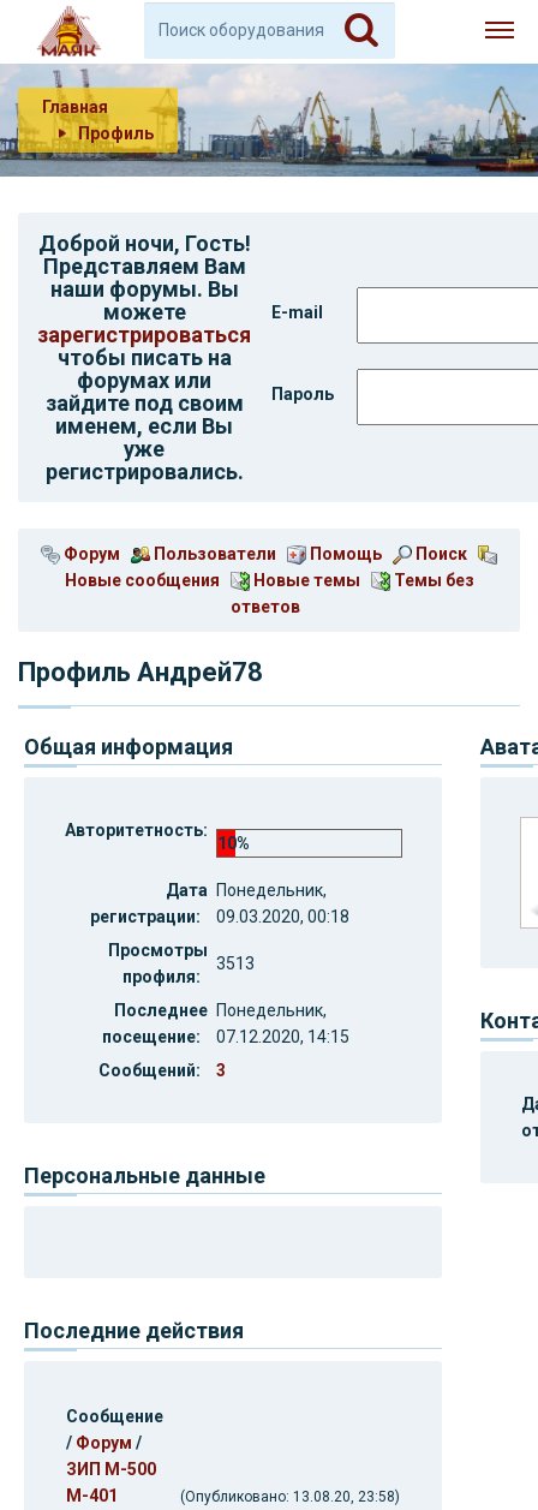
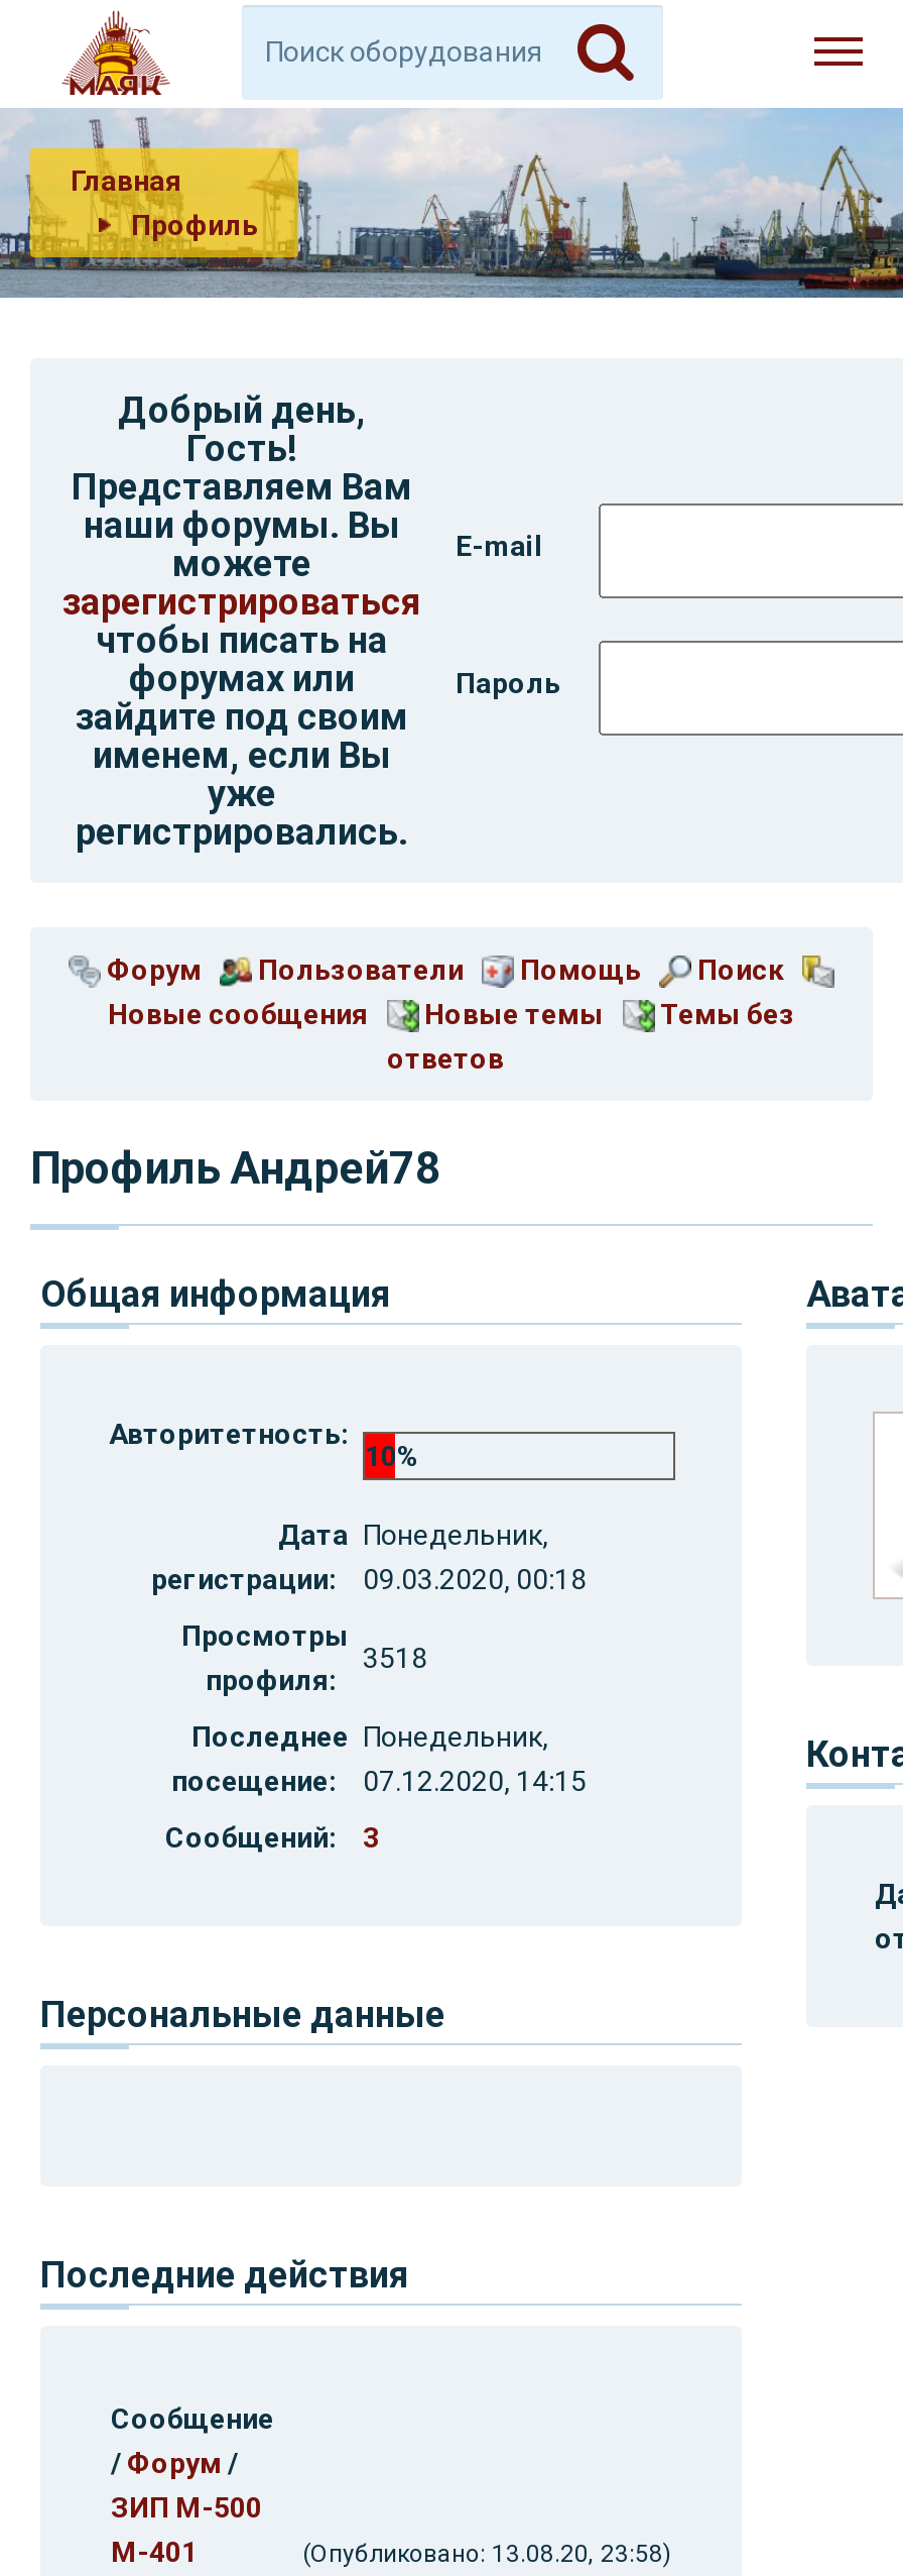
[38,230,250,256] Доброй ночи, Гость! -> [118,388,366,469] Добрый день, | Гость!
[216,953,255,973] 3513 -> [363,1641,427,1673] 3518

